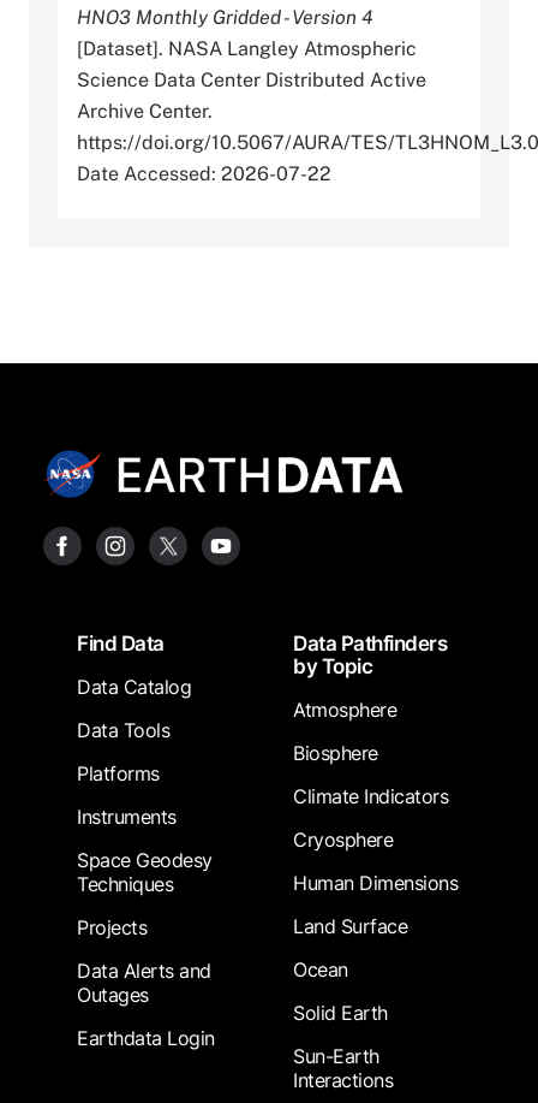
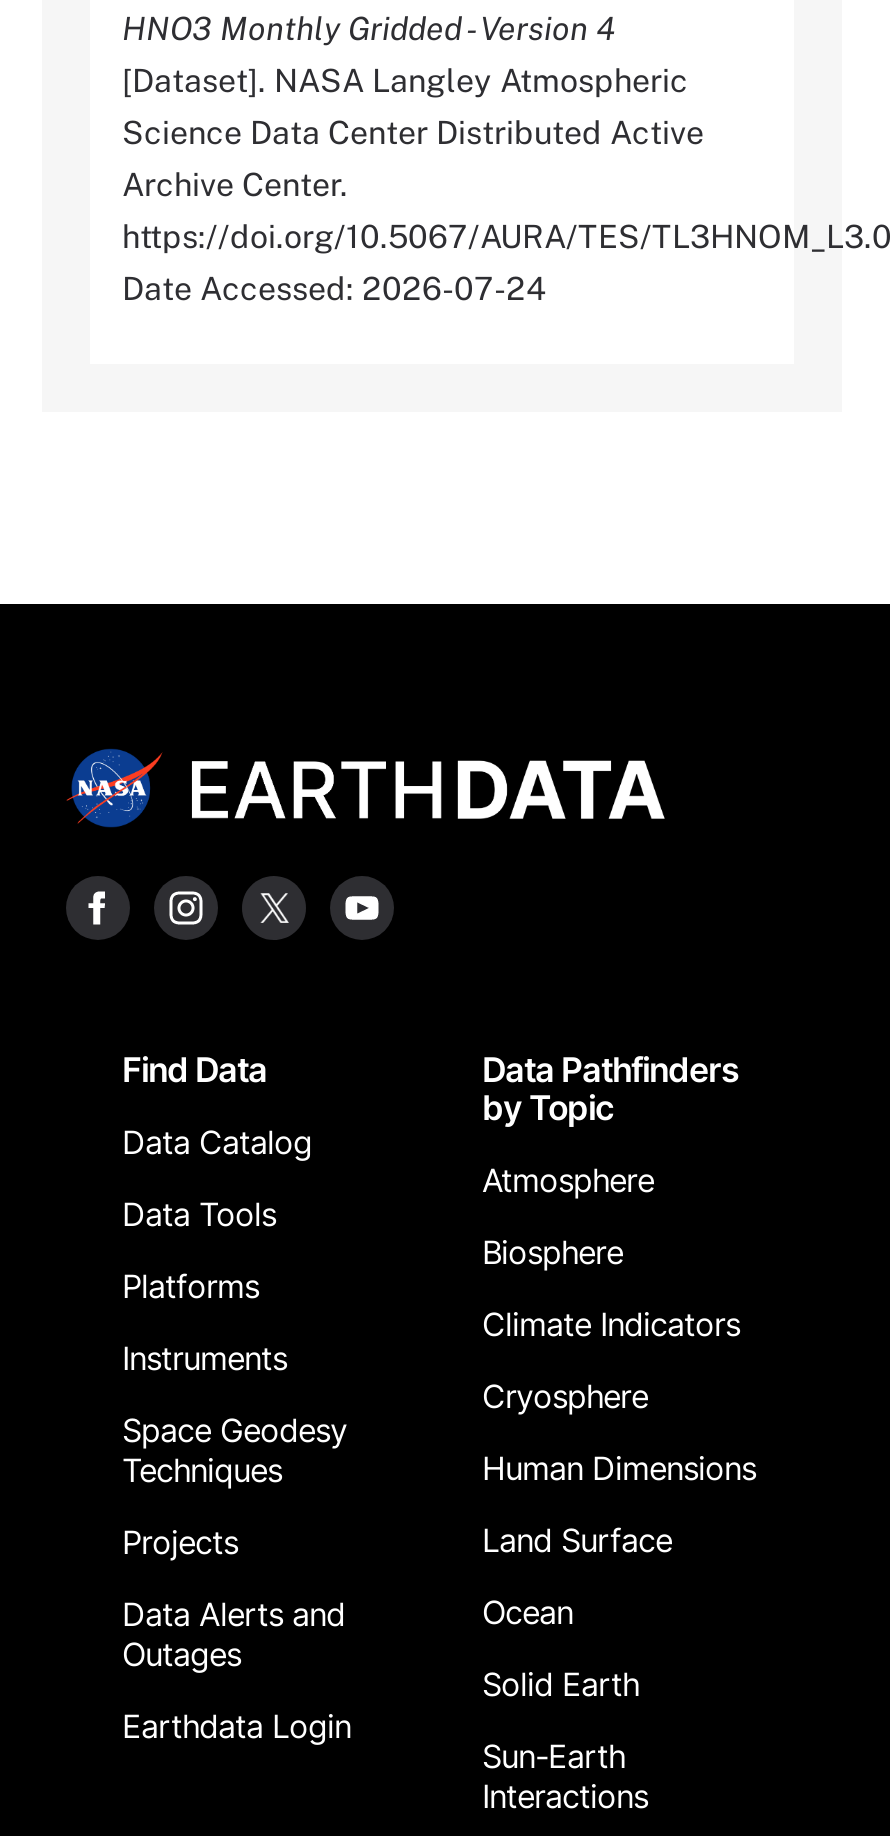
[77,162,331,185] Date Accessed: 2026-07-22 -> [122,270,546,308] Date Accessed: 2026-07-24

